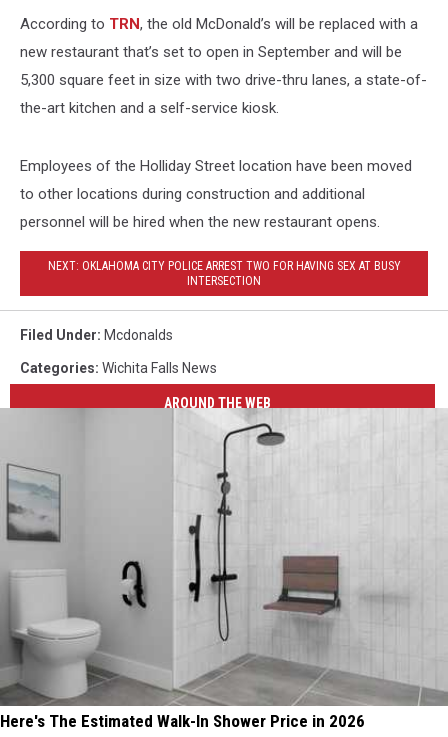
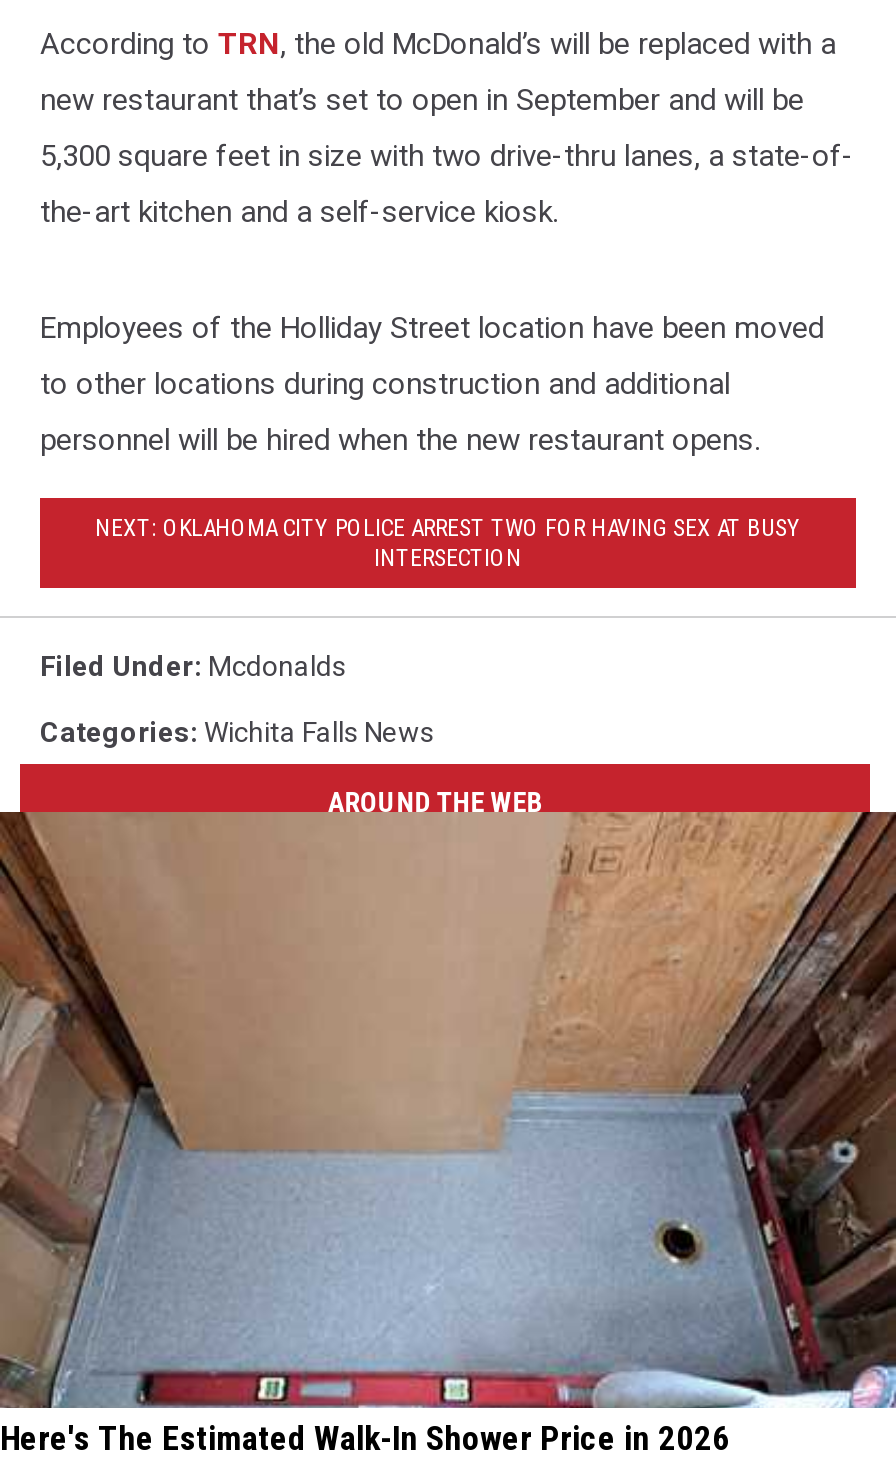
[3,407,445,707] [image] -> [6,810,890,1410] [image]

